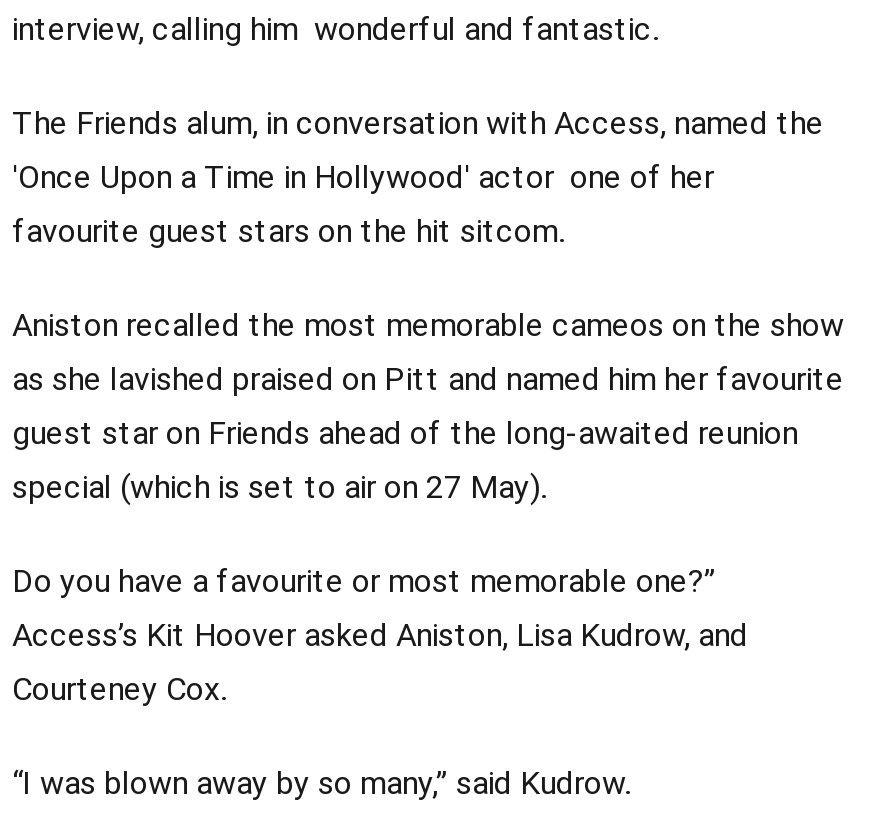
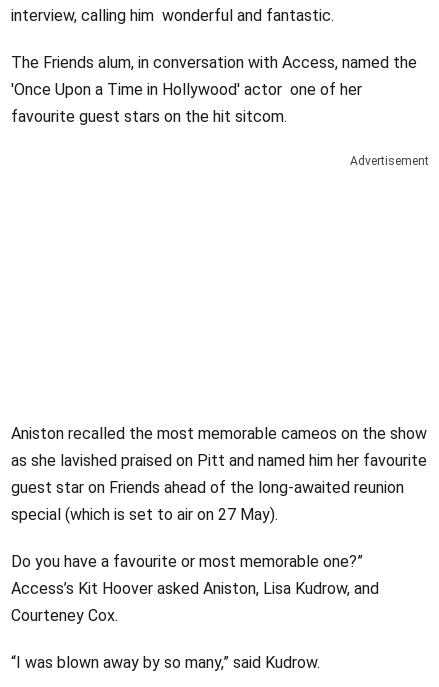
none -> [350,154,429,168] Advertisement

